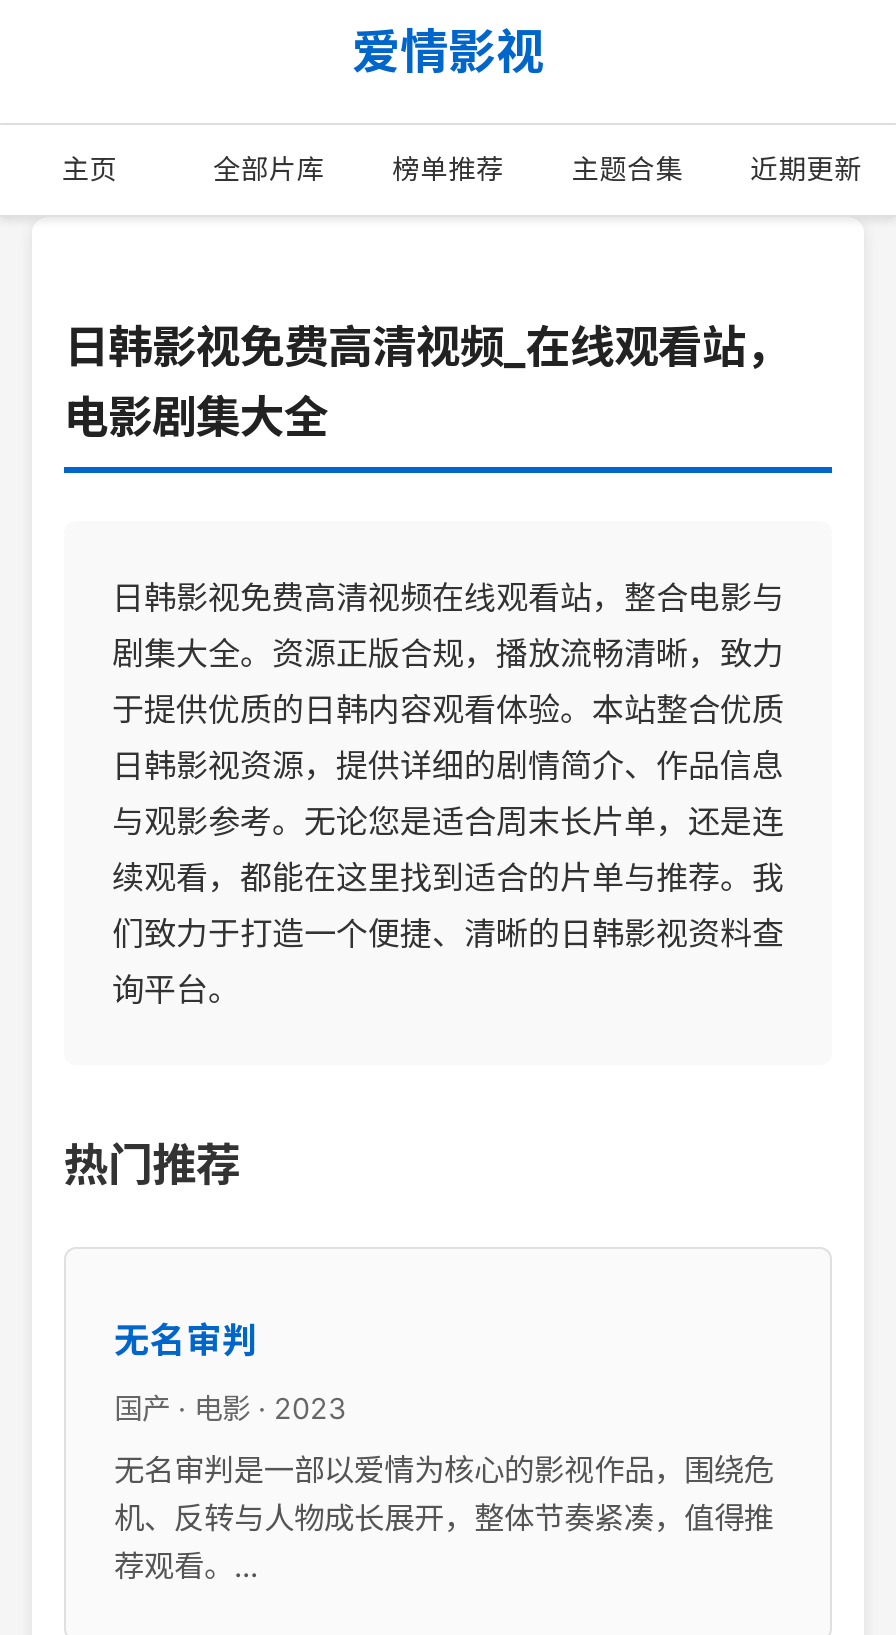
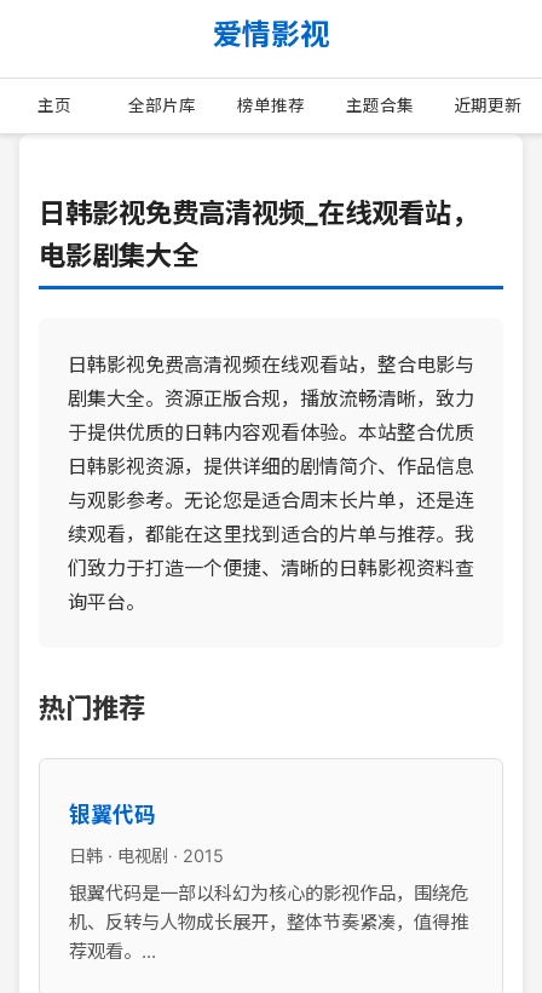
[114,1319,258,1361] 无名审判 -> [69,802,156,827] 银翼代码
[114,1391,346,1425] 国产 · 电影 · 2023 -> [69,845,224,866] 日韩 · 电视剧 · 2015
[114,1451,774,1489] 无名审判是一部以爱情为核心的影视作品，围绕危 -> [69,882,468,905] 银翼代码是一部以科幻为核心的影视作品，围绕危

